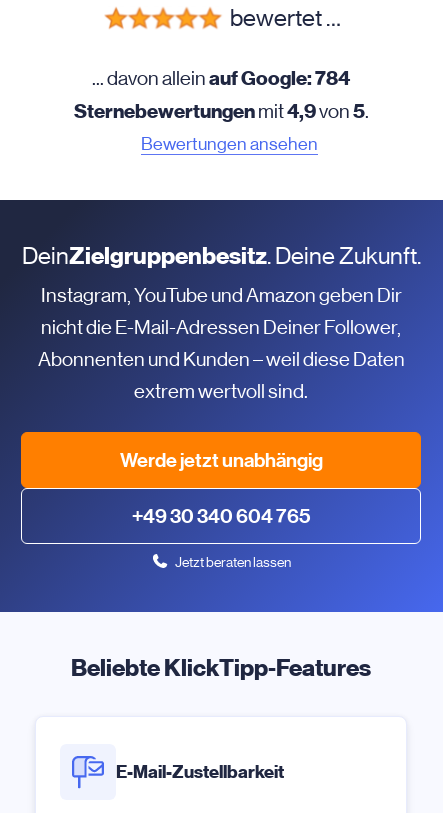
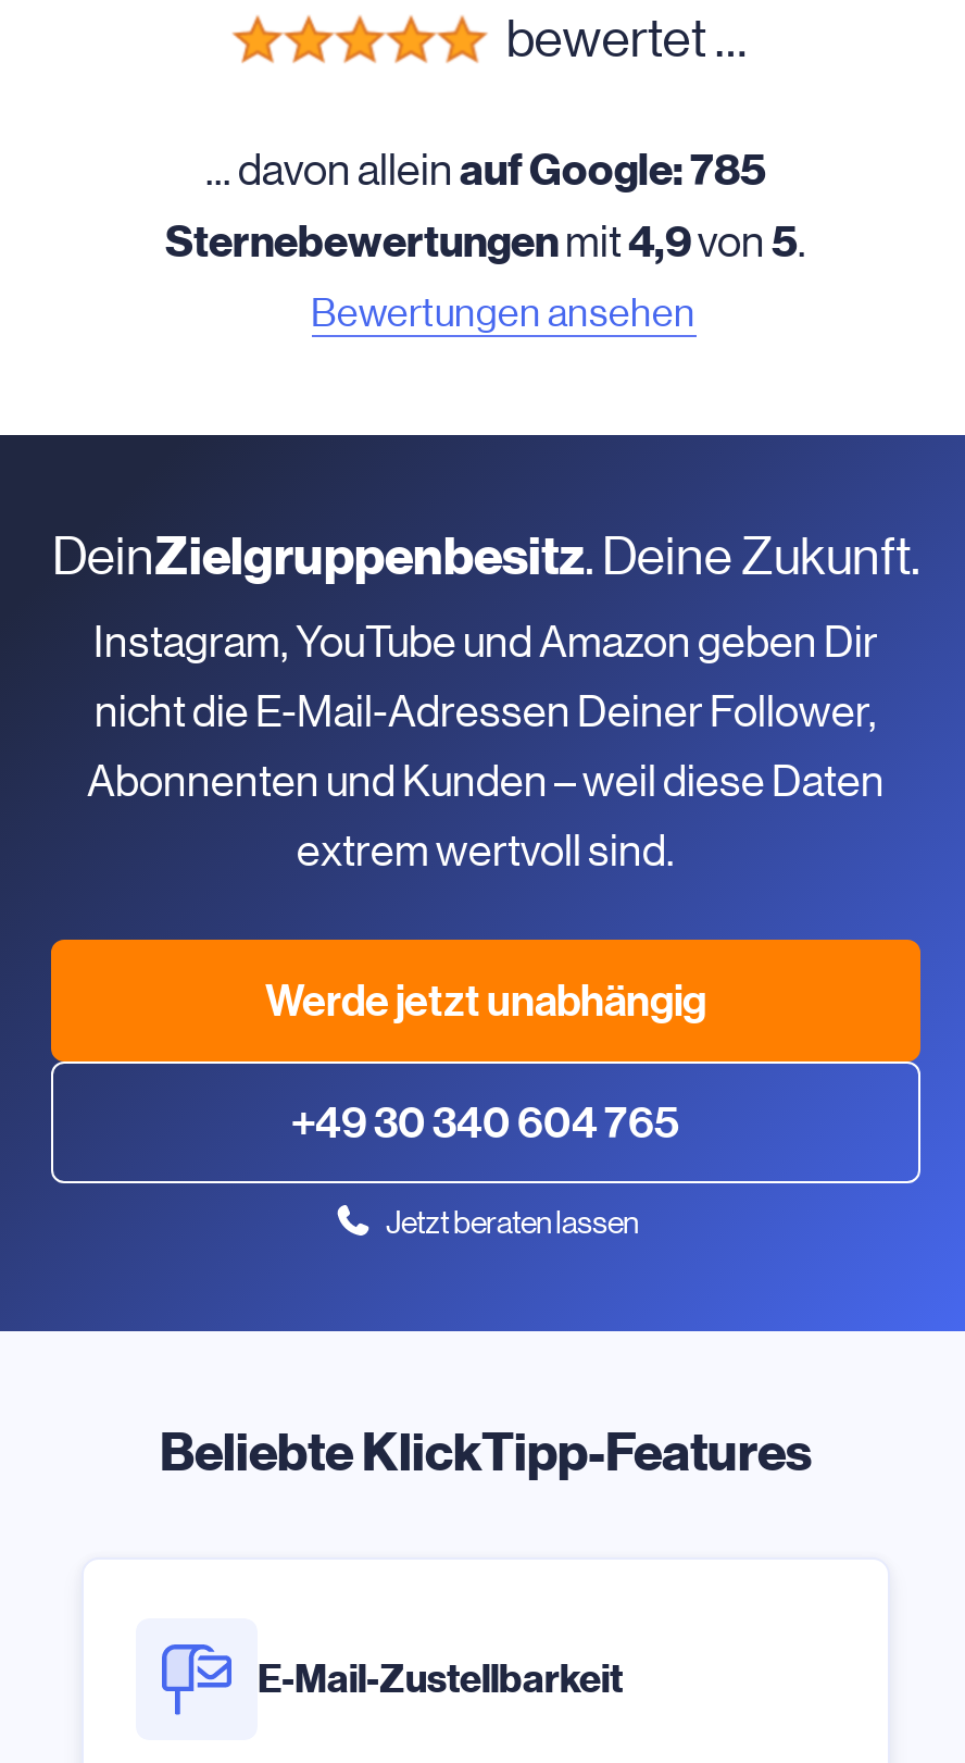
[92,65,350,89] ... davon allein auf Google: 784 -> [205,142,766,195] ... davon allein auf Google: 785

